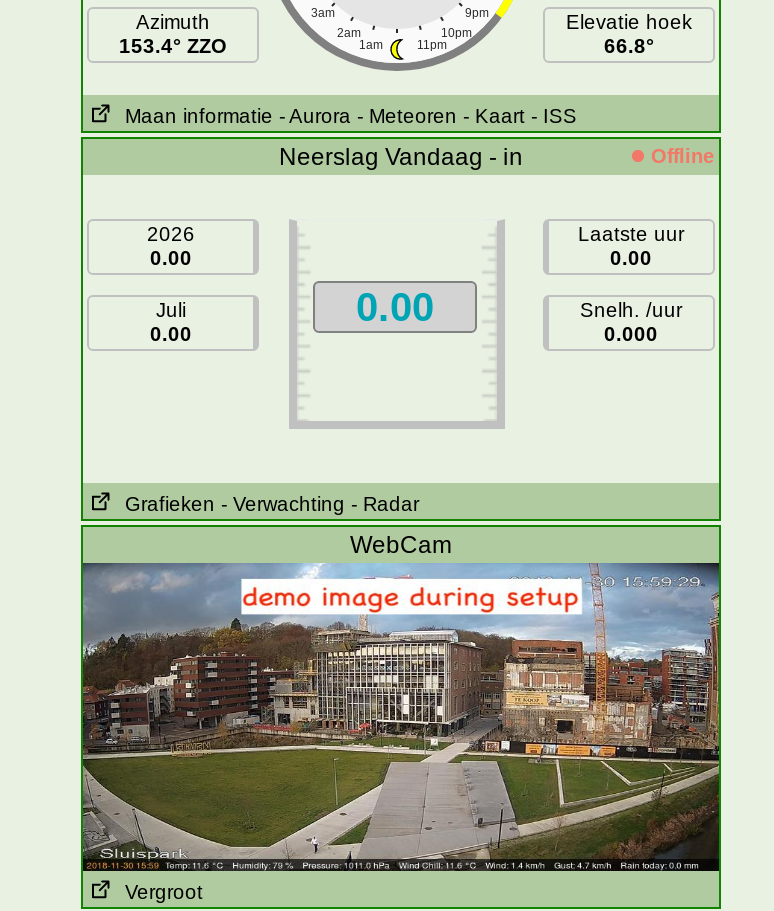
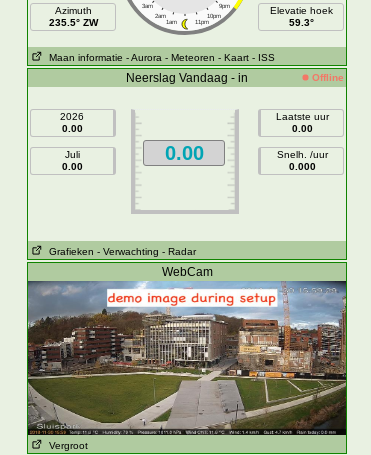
[119,35,227,57] 153.4° ZZO -> [48,17,97,28] 235.5° ZW
[604,35,654,57] 66.8° -> [288,17,313,28] 59.3°

